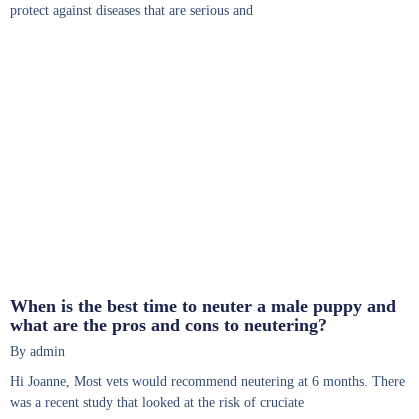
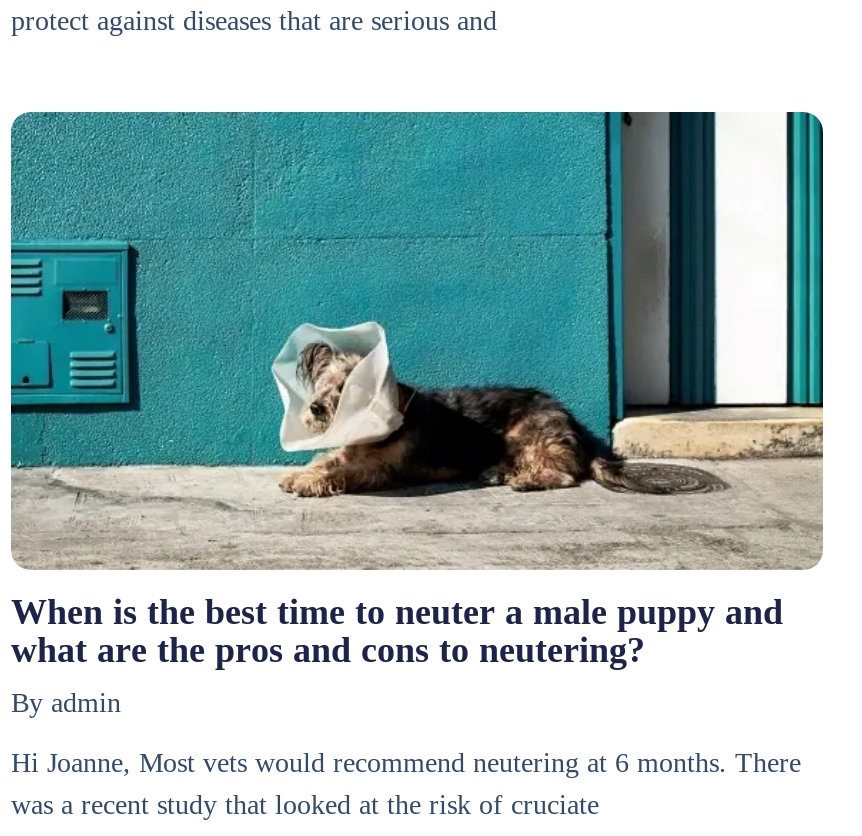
none -> [9,110,825,572] [image]

